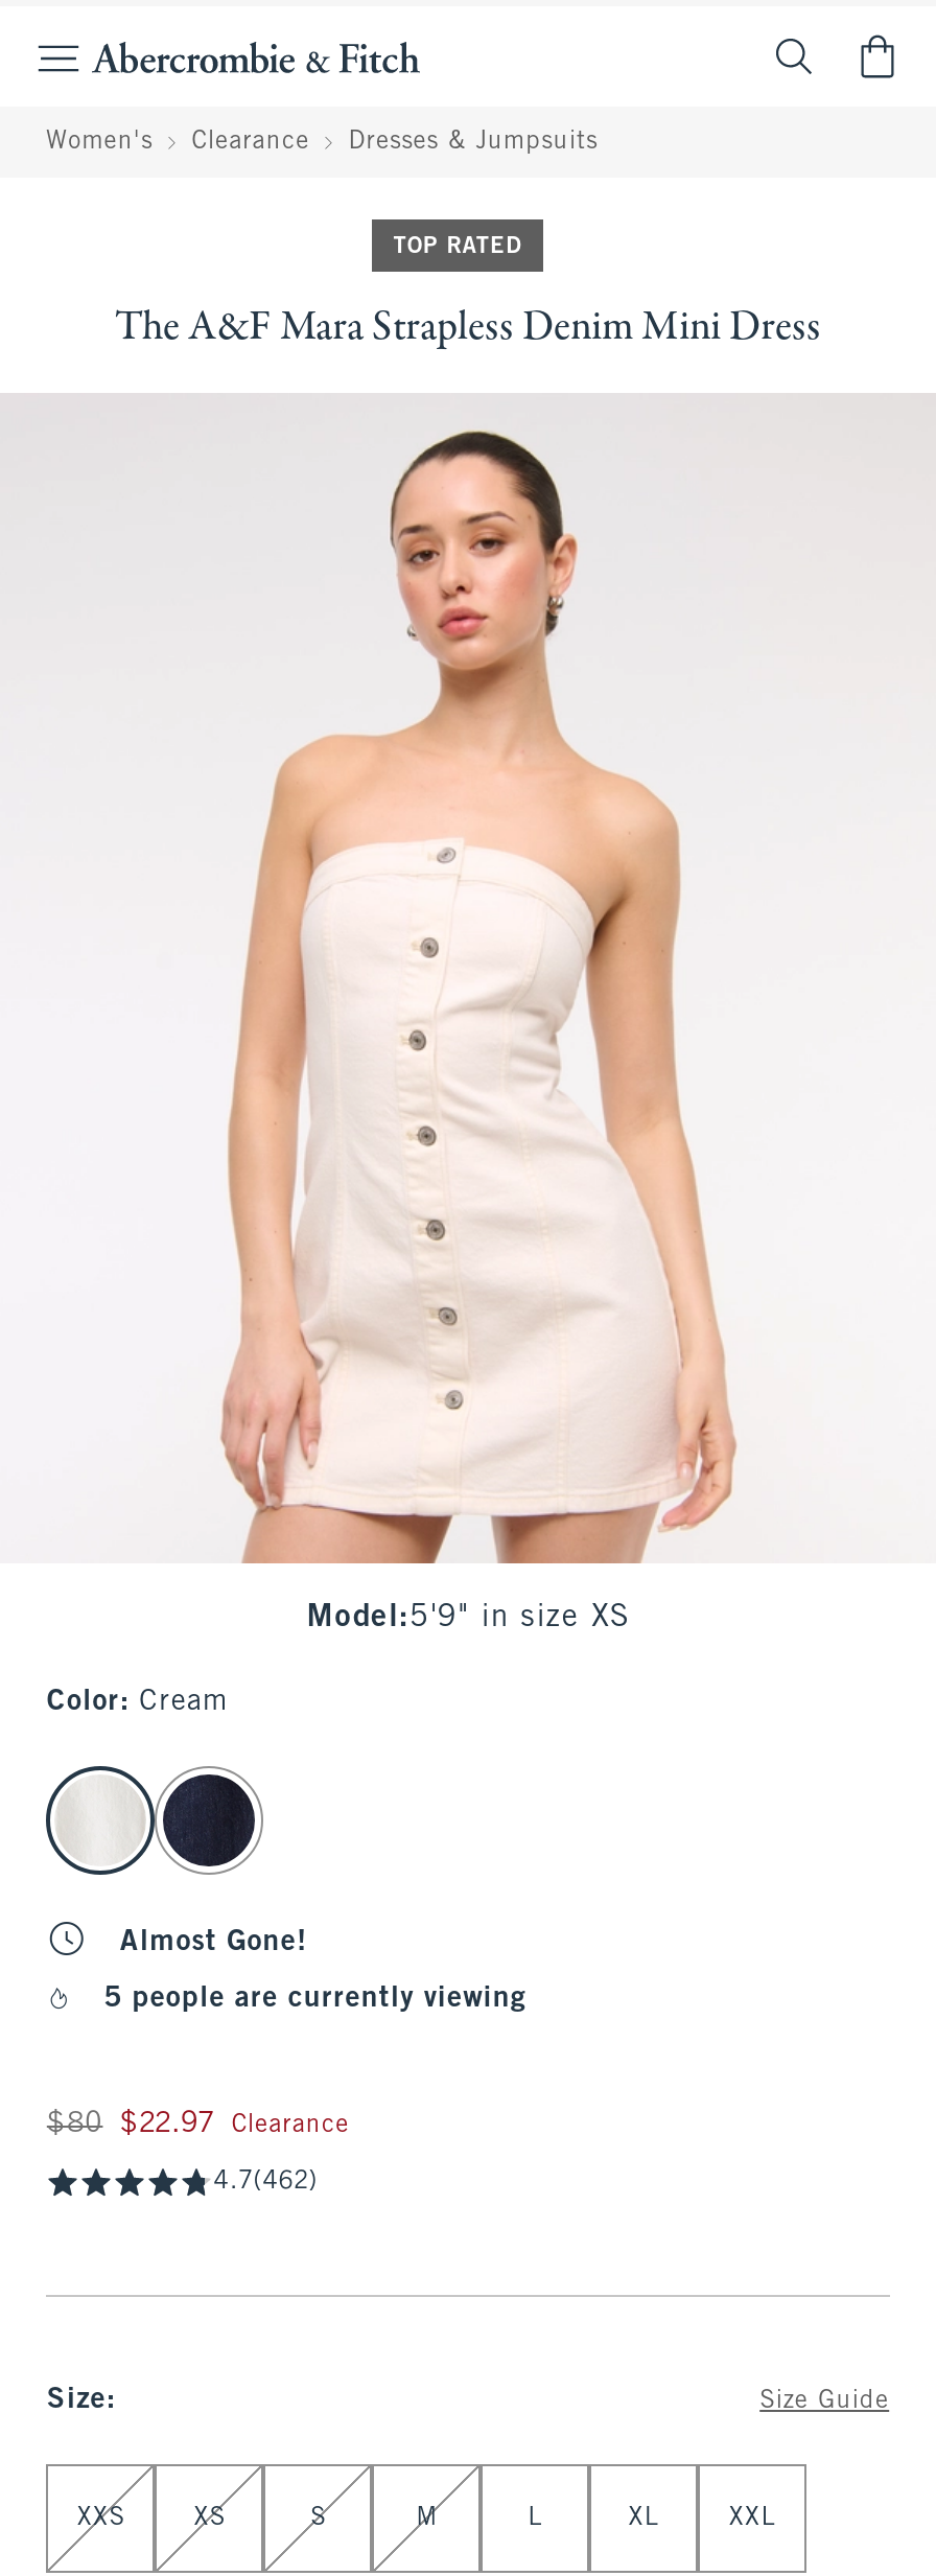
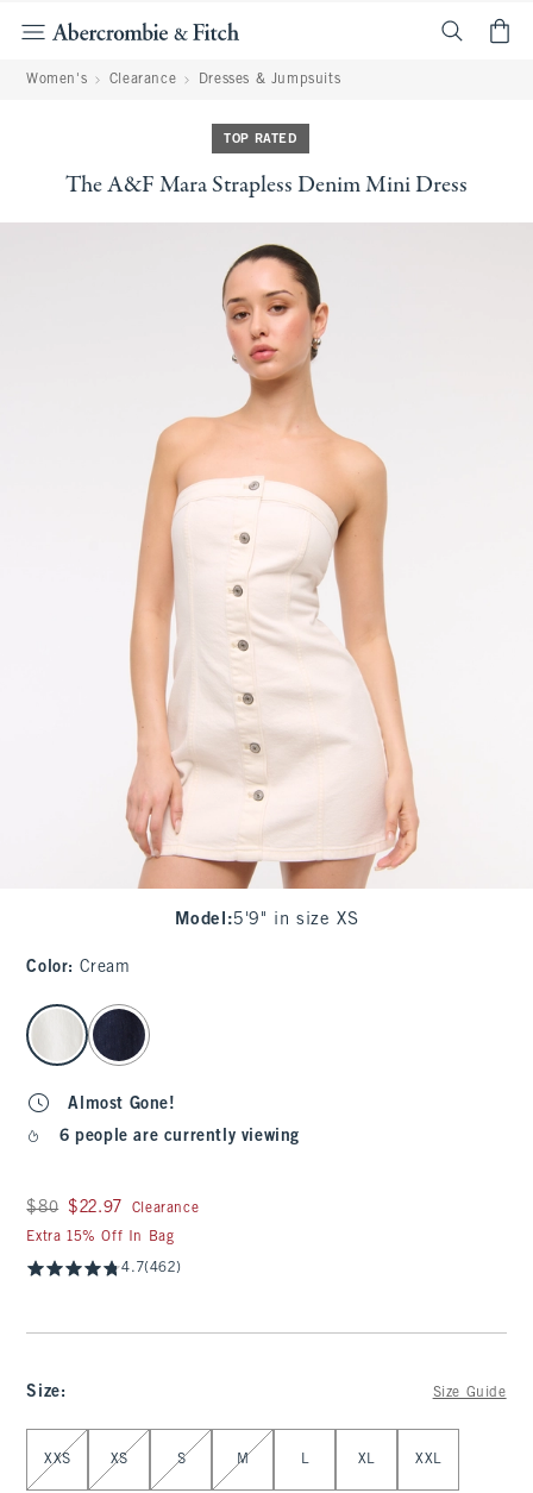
[104,1986,526,2013] 5 people are currently viewing -> [59,1129,300,1144] 6 people are currently viewing
none -> [27,1230,174,1244] Extra 15% Off In Bag

